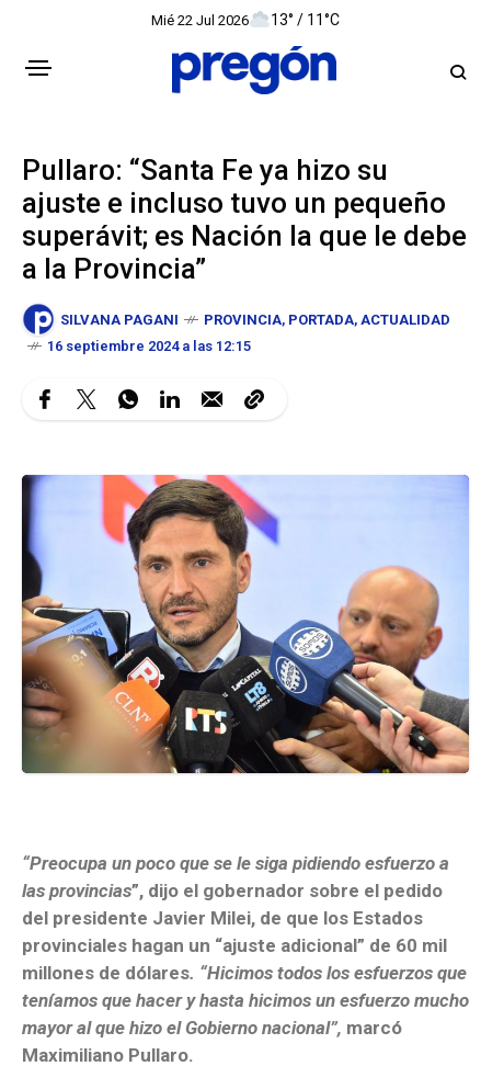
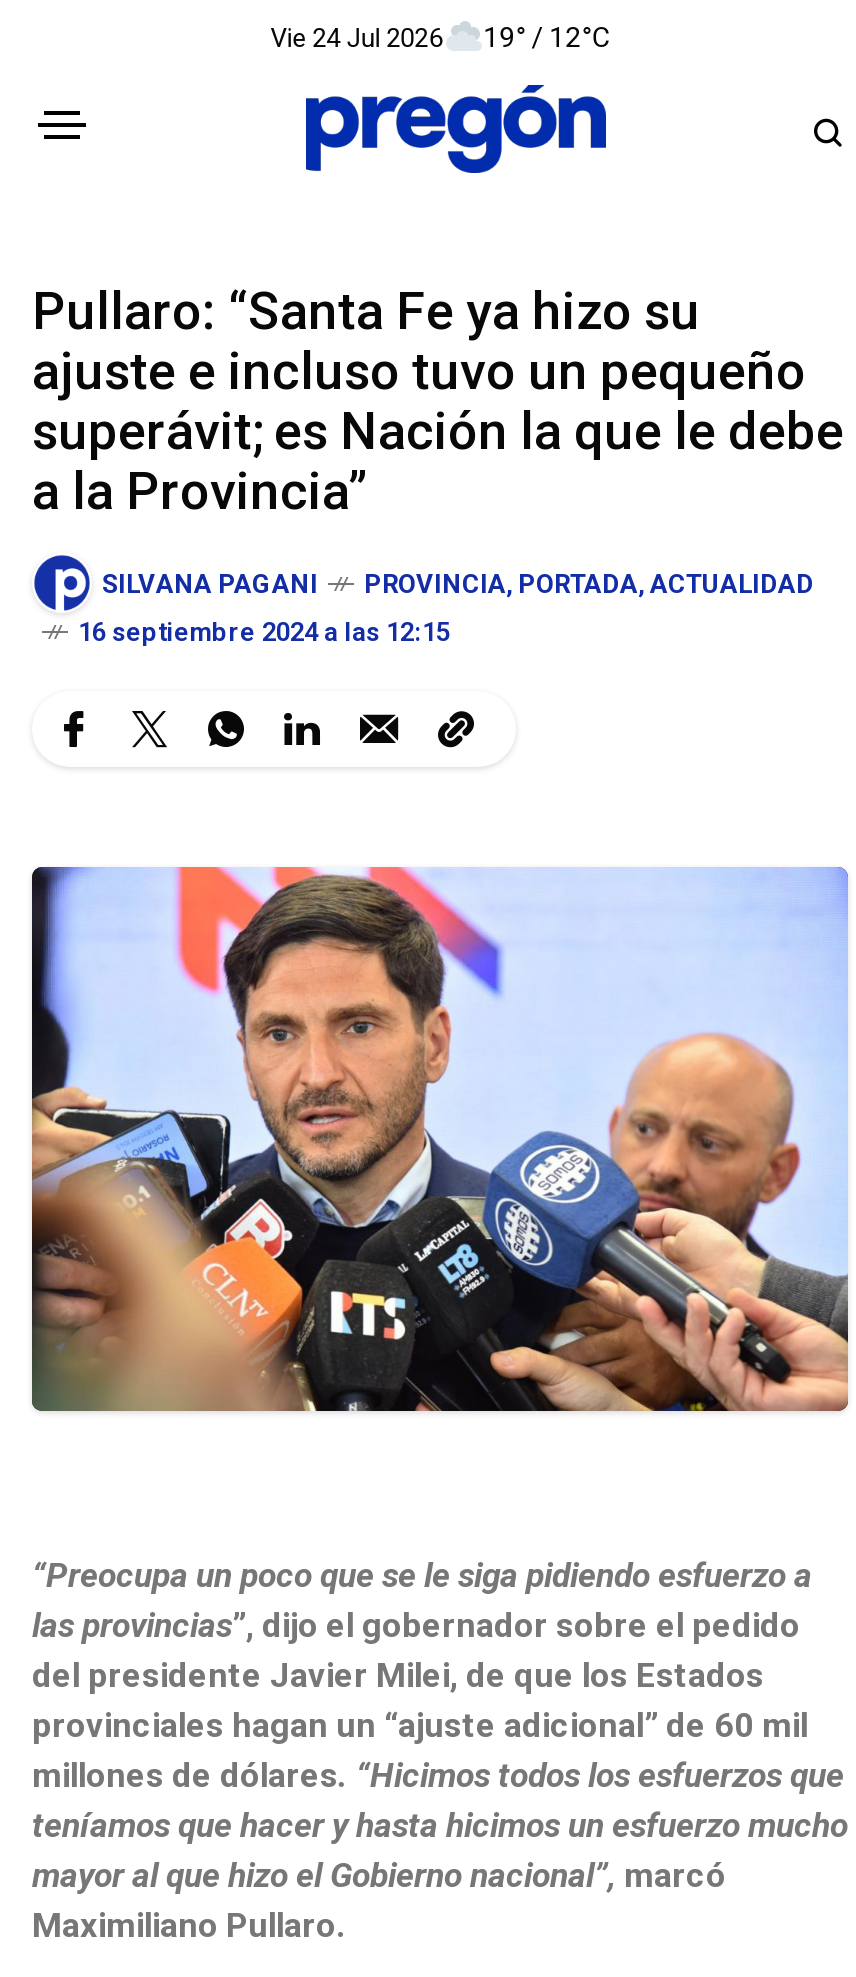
[151,11,340,29] Mié 22 Jul 2026 | 13° / 11°C -> [270,21,610,53] Vie 24 Jul 2026 | 19° / 12°C

